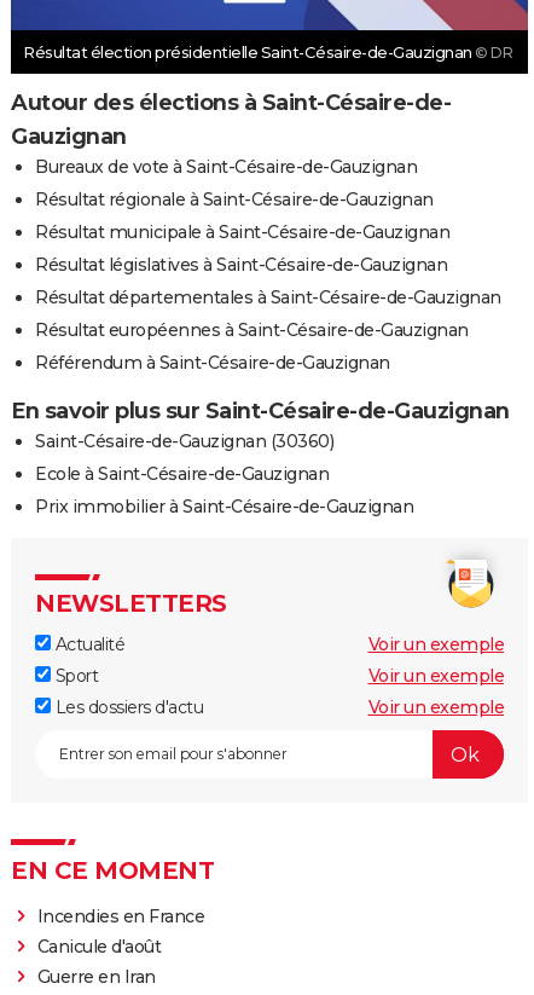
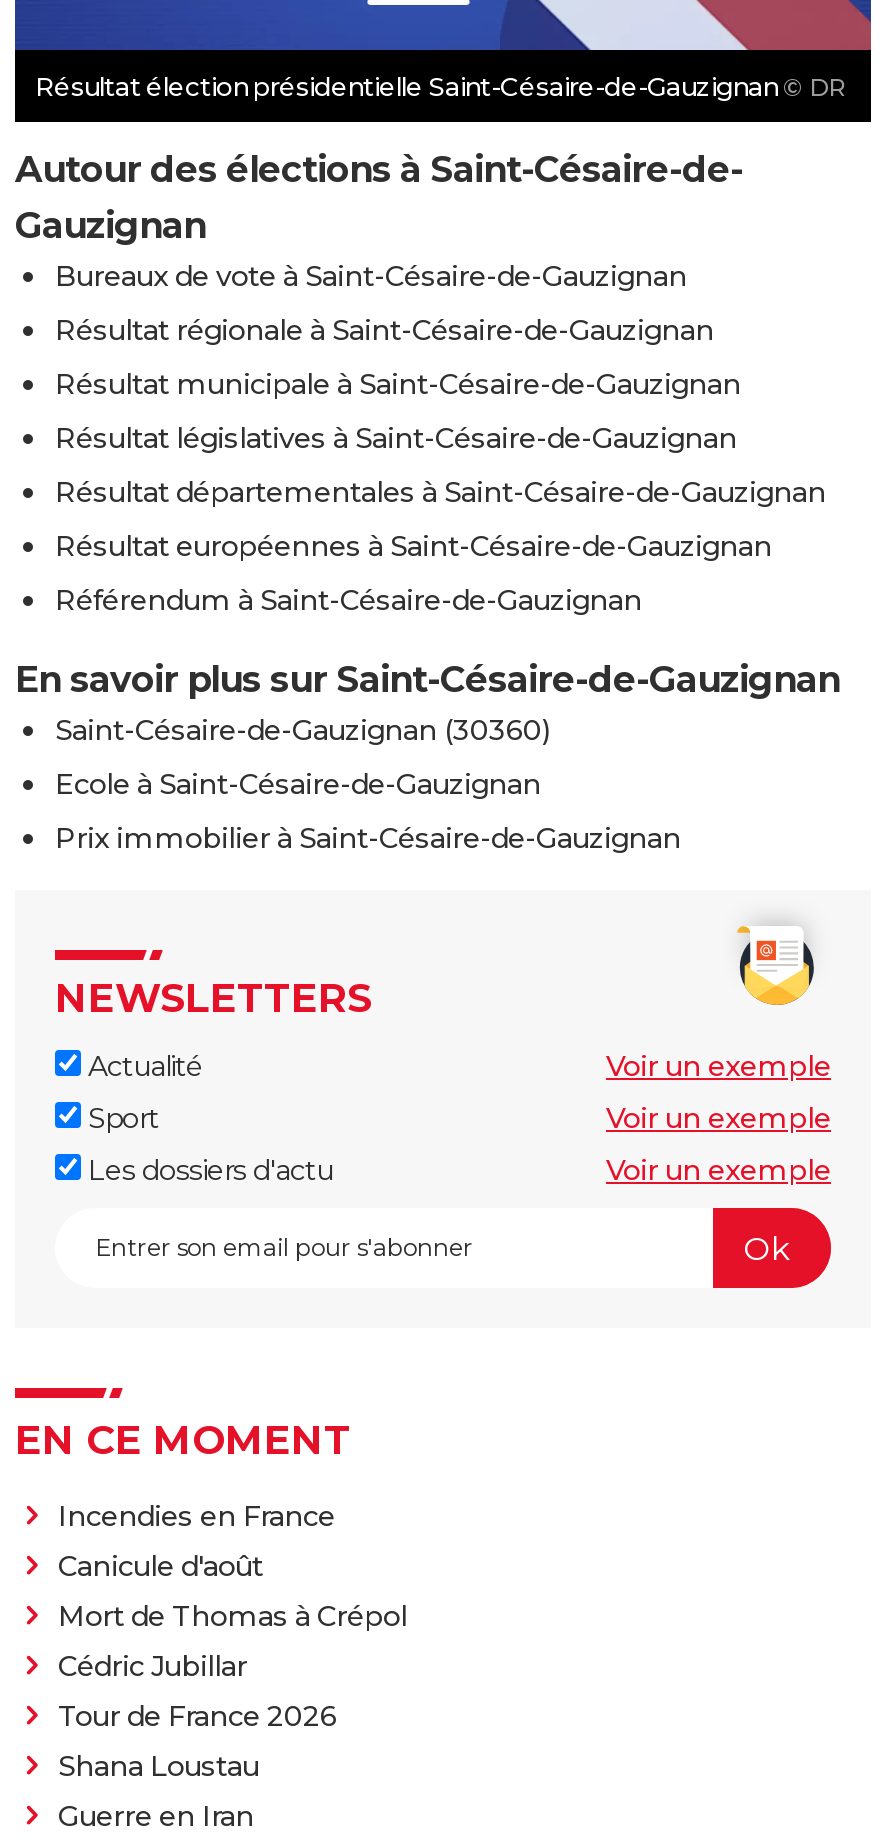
none -> [58,1599,407,1785] Mort de Thomas à Crépol | Cédric Jubillar | Tour de France 2026 | Shana Loustau

